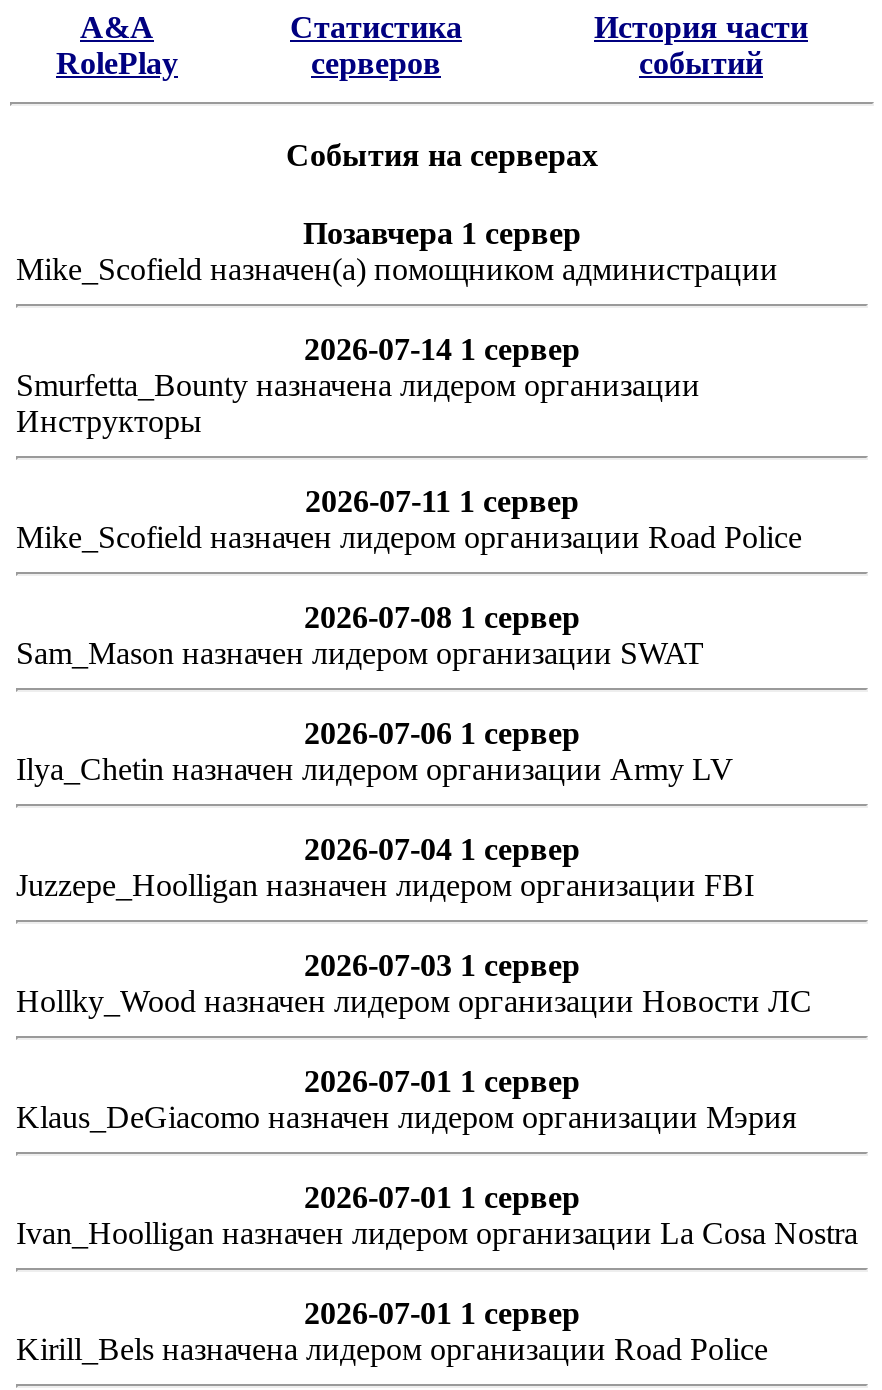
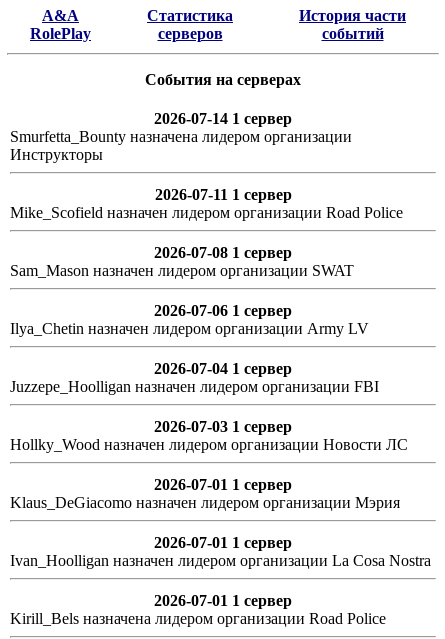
[16,216,778,286] Позавчера 1 сервер | Mike_Scofield назначен(а) помощником администрации -> none

